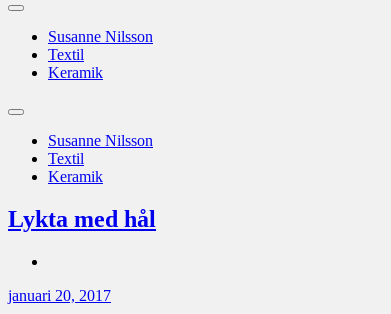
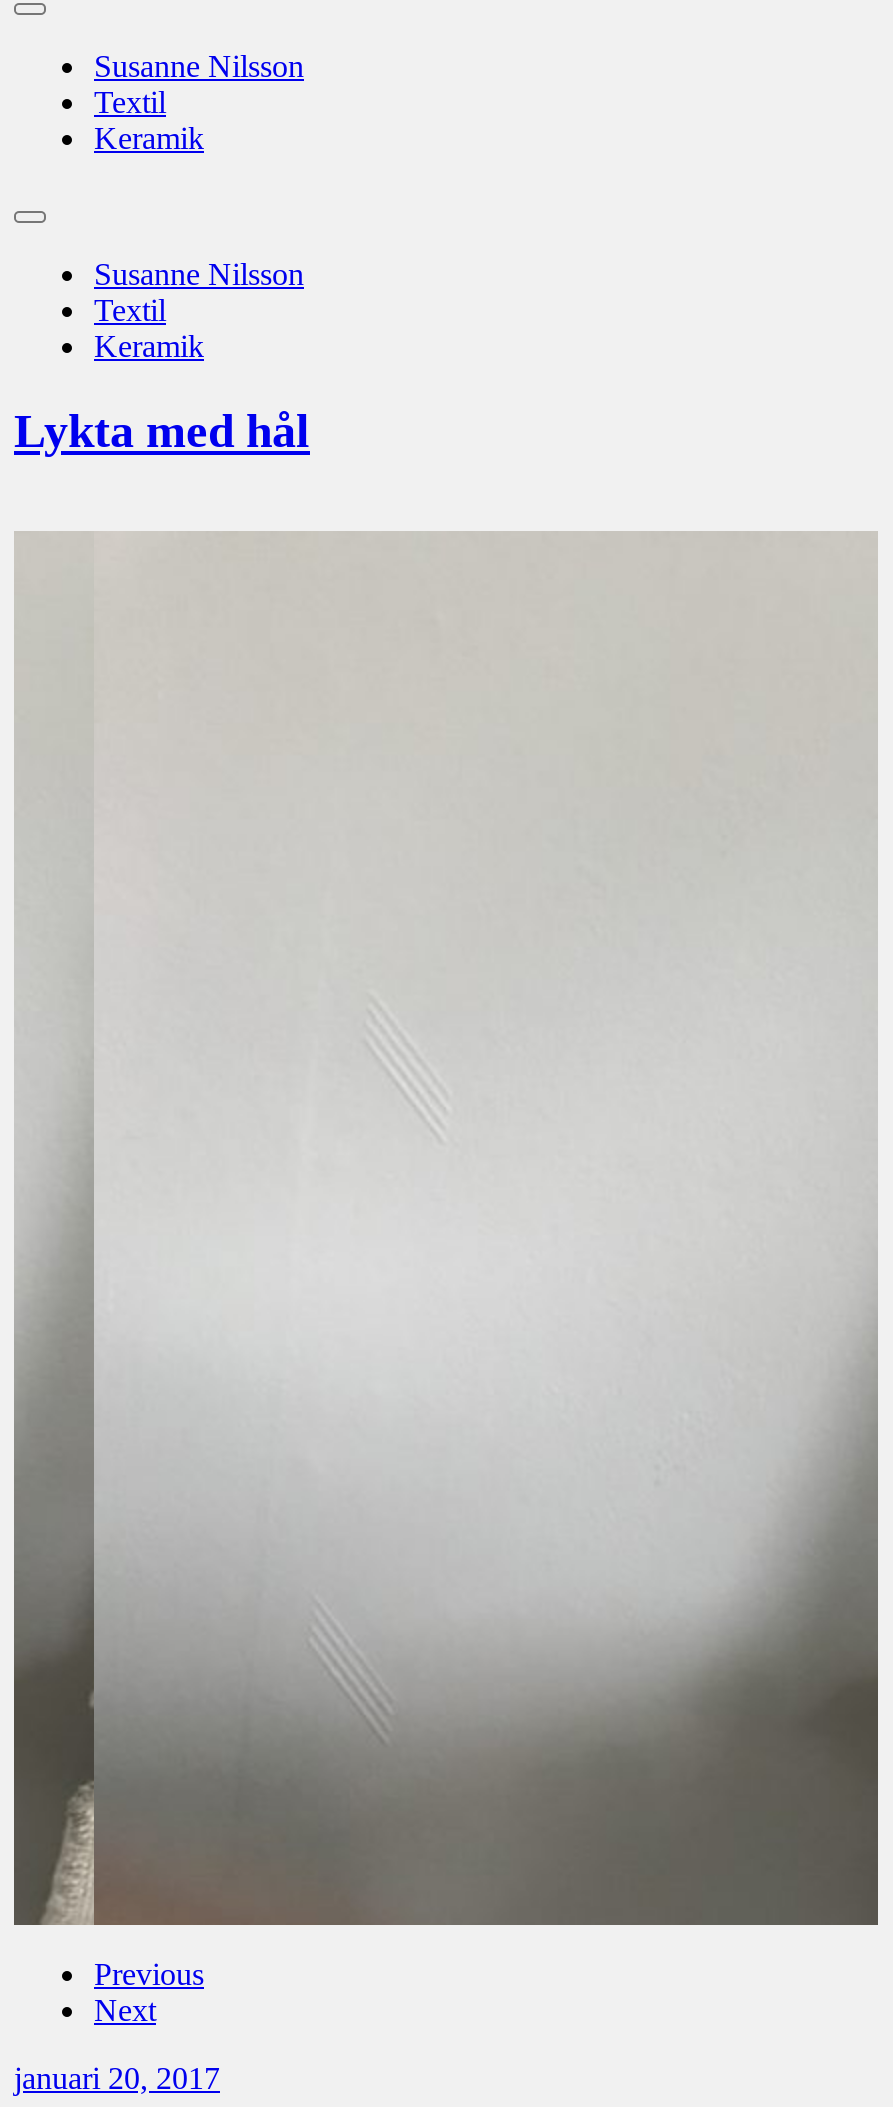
none -> [12,531,880,2026] [image] | Previous | Next

